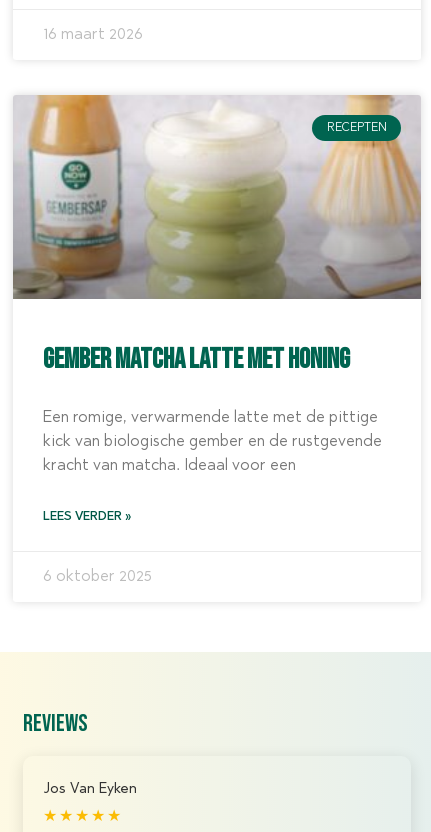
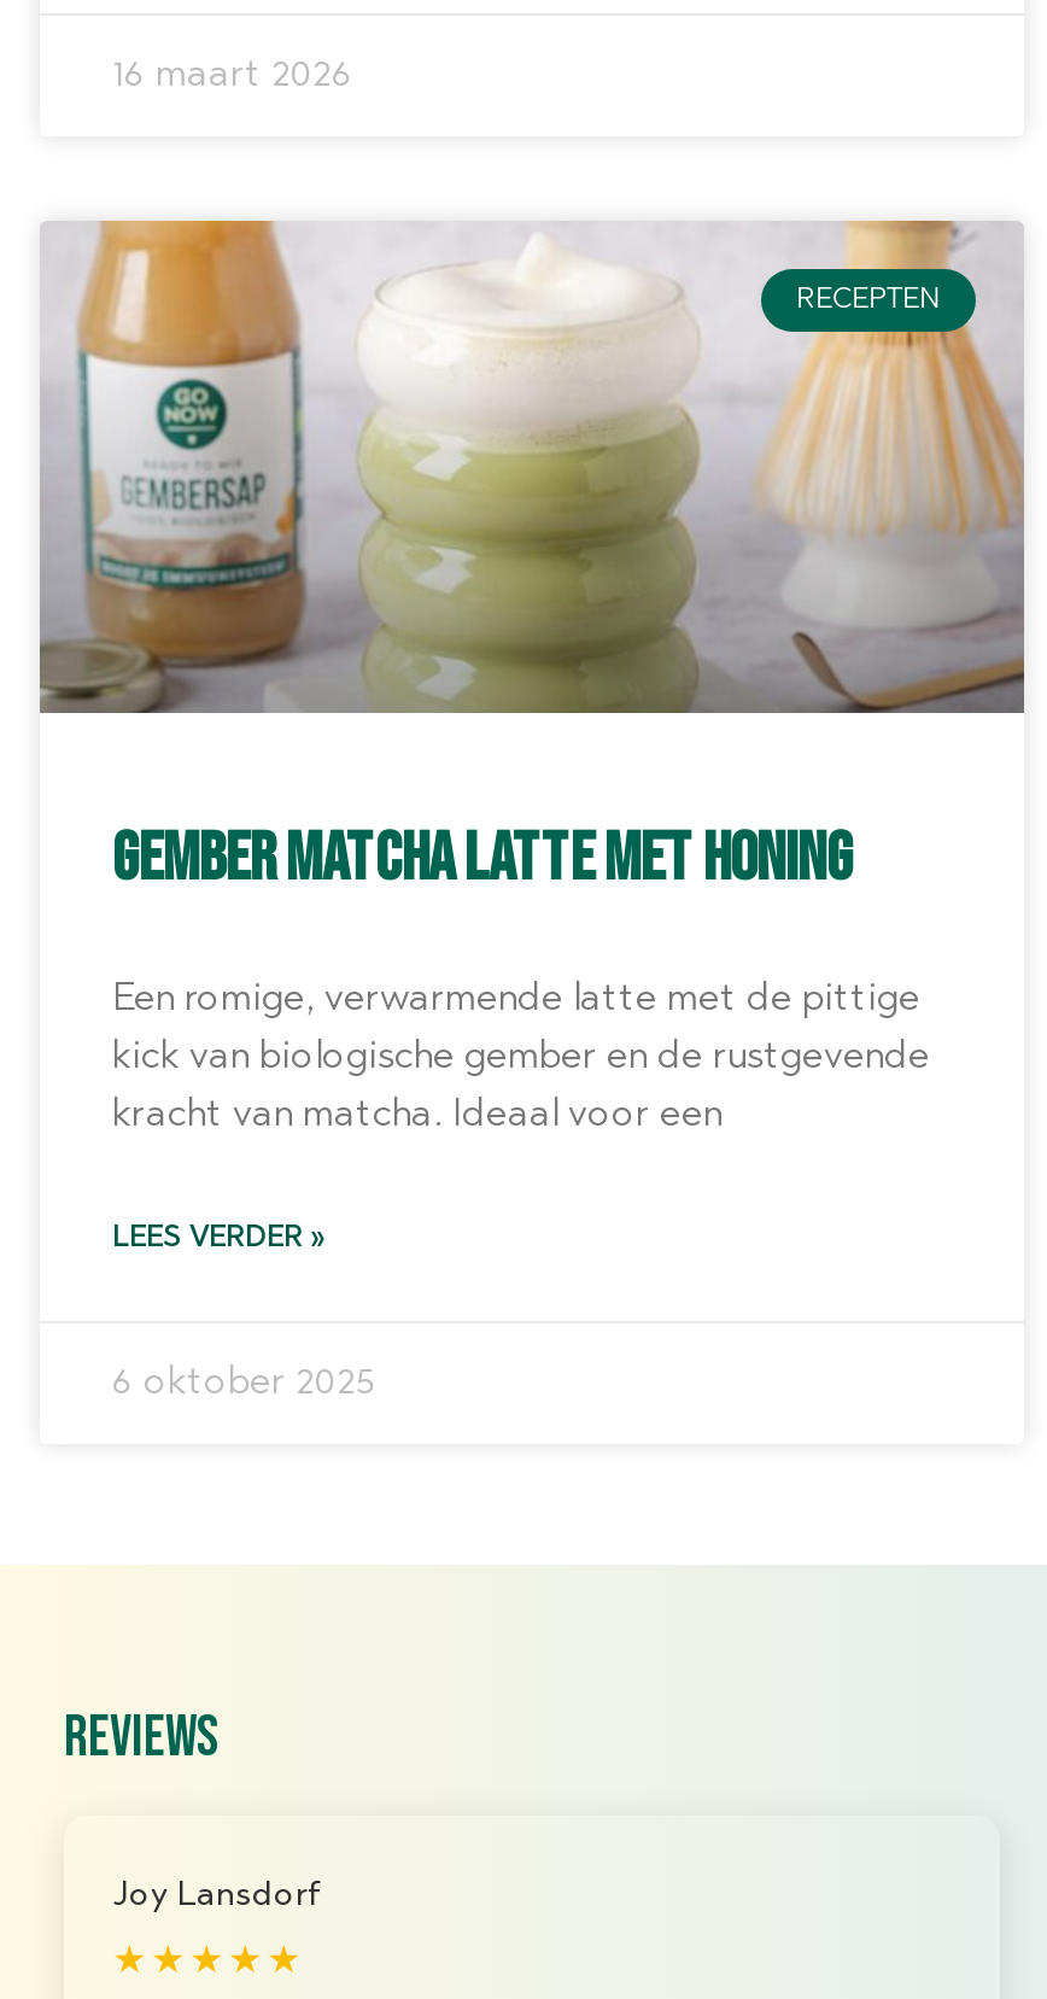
[43,783,137,797] Jos Van Eyken -> [112,1881,322,1914] Joy Lansdorf

